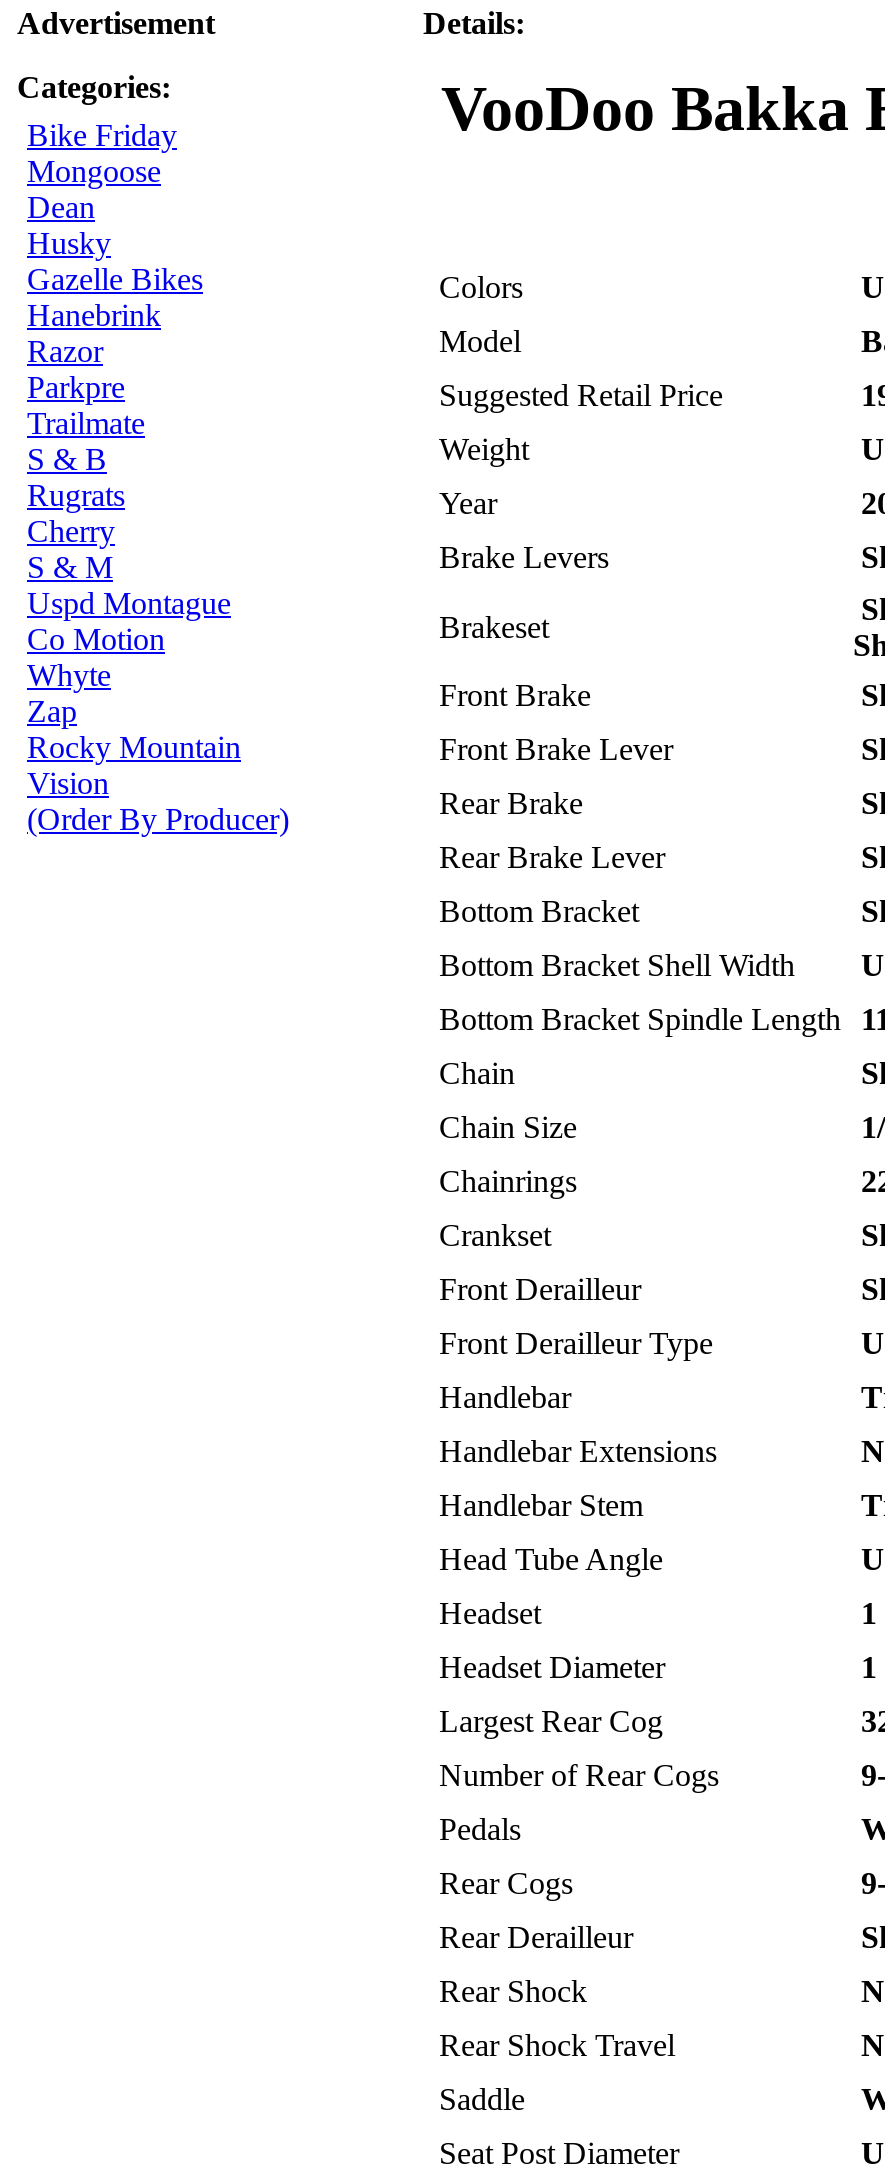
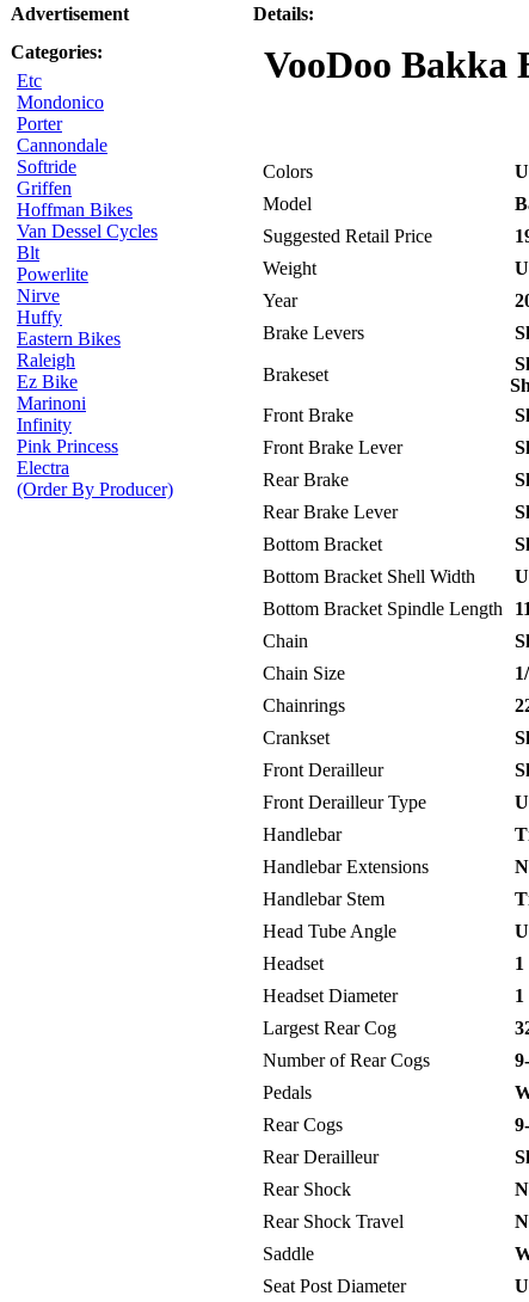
[27,118,241,800] Bike Friday | Mongoose | Dean | Husky | Gazelle Bikes | Hanebrink | Razor | Parkpre | Trailmate | S & B | Rugrats | Cherry | S & M | Uspd Montague | Co Motion | Whyte | Zap | Rocky Mountain | Vision -> [17,70,158,478] Etc | Mondonico | Porter | Cannondale | Softride | Griffen | Hoffman Bikes | Van Dessel Cycles | Blt | Powerlite | Nirve | Huffy | Eastern Bikes | Raleigh | Ez Bike | Marinoni | Infinity | Pink Princess | Electra

